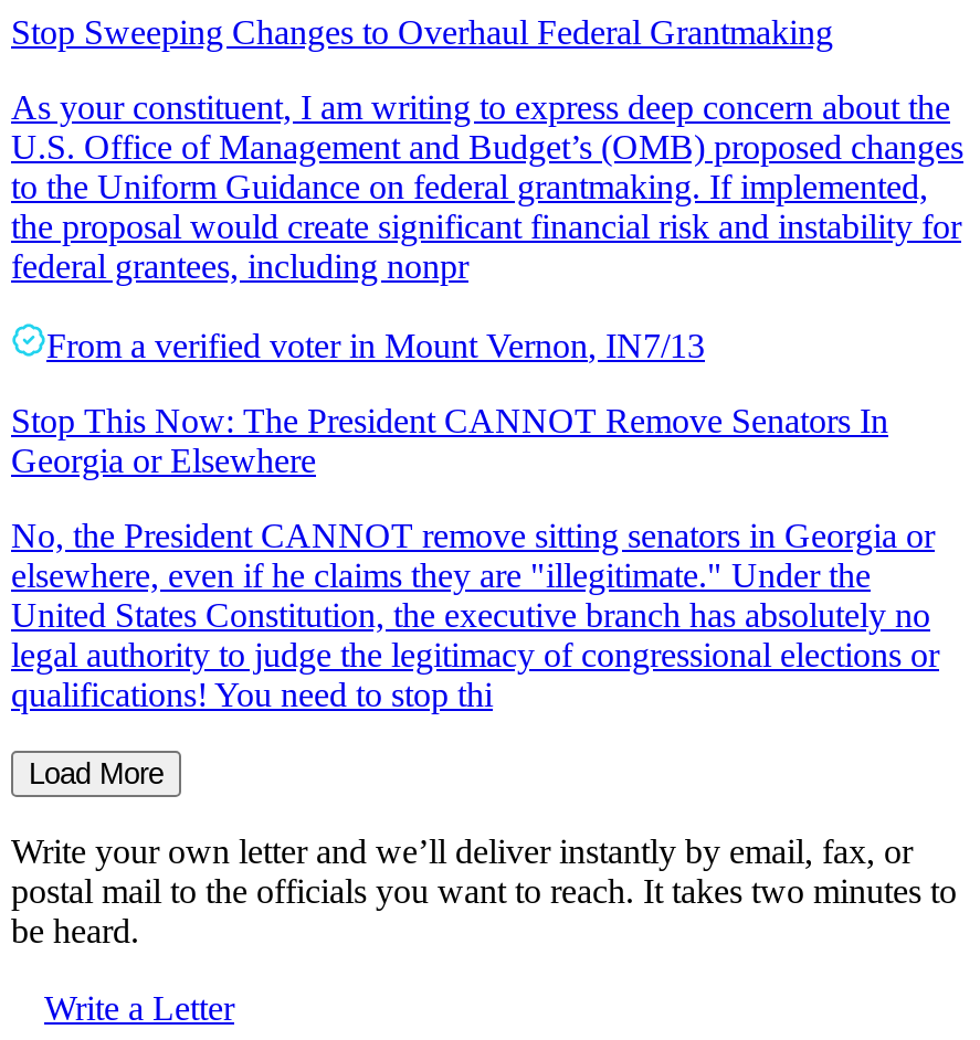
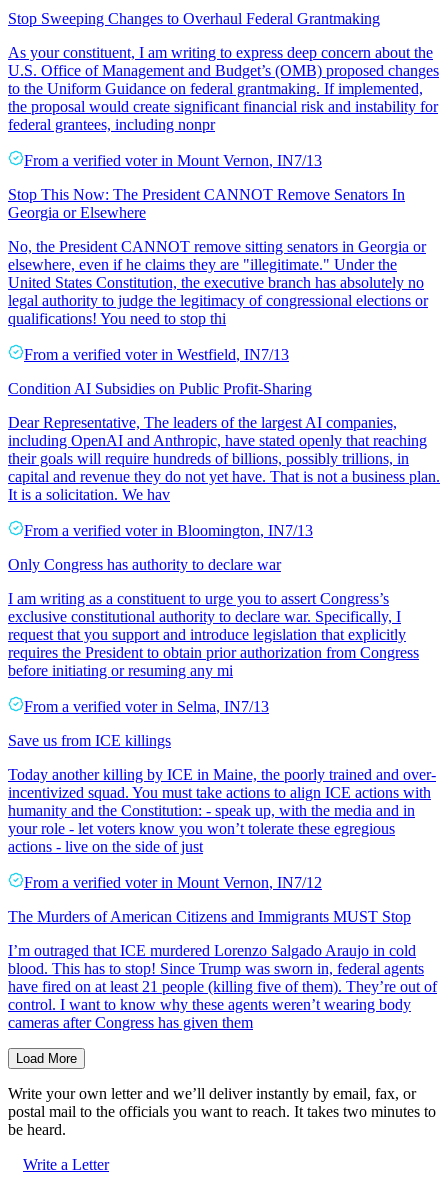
none -> [8,346,440,1031] From a verified voter in Westfield, IN7/13 | Condition AI Subsidies on Public Profit-Sharing | Dear Representative, The leaders of the largest AI companies, | including OpenAI and Anthropic, have stated openly that reaching | their goals will require hundreds of billions, possibly trillions, in | capital and revenue they do not yet have. That is not a business plan. | It is a solicitation. We hav | From a verified voter in Bloomington, IN7/13 | Only Congress has authority to declare war | I am writing as a constituent to urge you to assert Congress’s | exclusive constitutional authority to declare war. Specifically, I | request that you support and introduce legislation that explicitly | requires the President to obtain prior authorization from Congress | before initiating or resuming any mi | From a verified voter in Selma, IN7/13 | Save us from ICE killings | Today another killing by ICE in Maine, the poorly trained and over- | incentivized squad. You must take actions to align ICE actions with | humanity and the Constitution: - speak up, with the media and in | your role - let voters know you won’t tolerate these egregious | actions - live on the side of just | From a verified voter in Mount Vernon, IN7/12 | The Murders of American Citizens and Immigrants MUST Stop | I’m outraged that ICE murdered Lorenzo Salgado Araujo in cold | blood. This has to stop! Since Trump was sworn in, federal agents | have fired on at least 21 people (killing five of them). They’re out of | control. I want to know why these agents weren’t wearing body | cameras after Congress has given them

